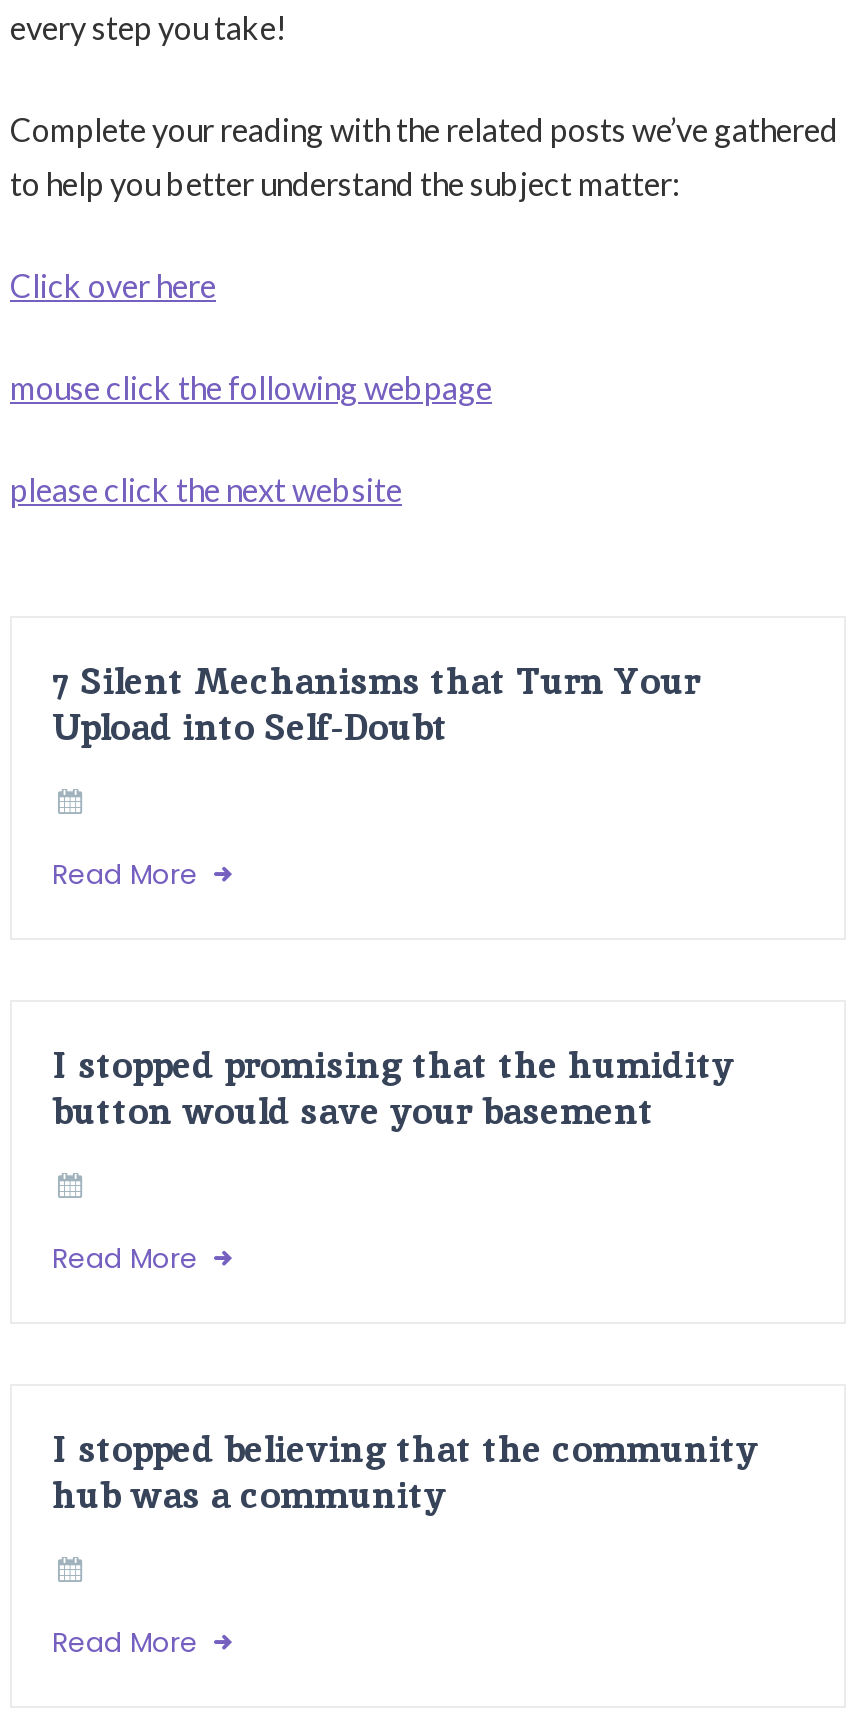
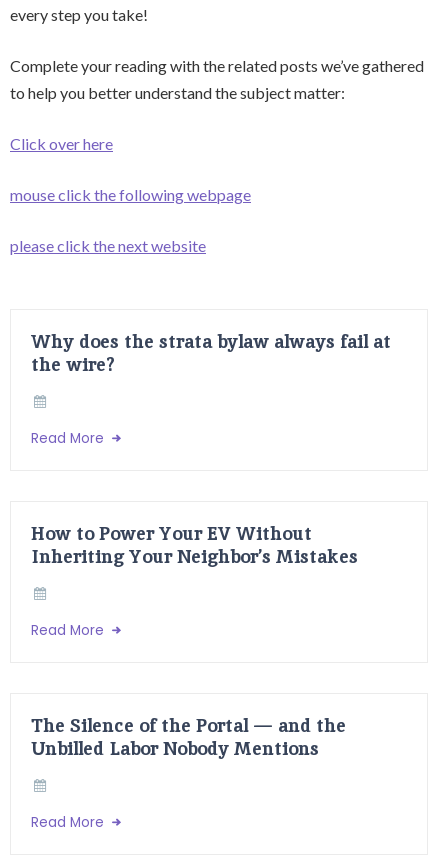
[52,657,700,751] 7 Silent Mechanisms that Turn Your | Upload into Self-Doubt -> [31,328,391,375] Why does the strata bylaw always fail at | the wire?
[52,1041,734,1135] I stopped promising that the humidity | button would save your basement -> [31,520,358,567] How to Power Your EV Without | Inheriting Your Neighbor’s Mistakes
[52,1425,758,1519] I stopped believing that the community | hub was a community -> [31,712,346,759] The Silence of the Portal — and the | Unbilled Labor Nobody Mentions

